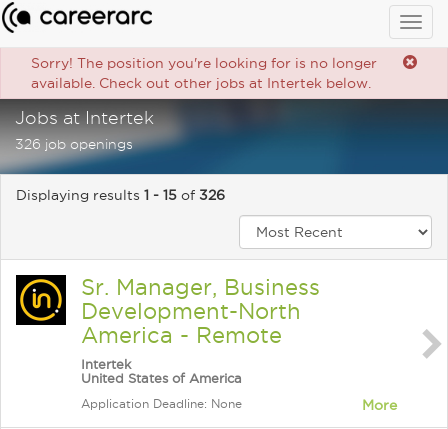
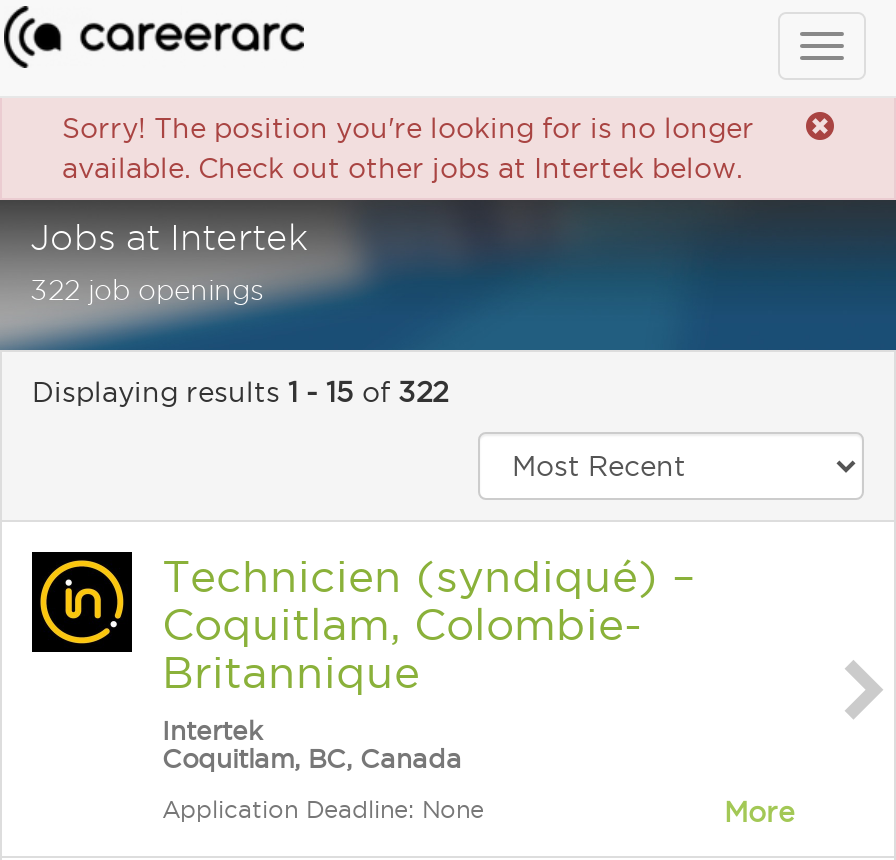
[15,136,133,152] 326 job openings -> [30,274,264,306] 322 job openings
[16,187,225,203] Displaying results 1 - 15 of 326 -> [32,376,448,408] Displaying results 1 - 15 of 322
[81,275,320,347] Sr. Manager, Business | Development-North | America - Remote -> [162,552,696,696] Technicien (syndiqué) – | Coquitlam, Colombie- | Britannique
[81,371,242,385] United States of America -> [162,744,462,772] Coquitlam, BC, Canada

